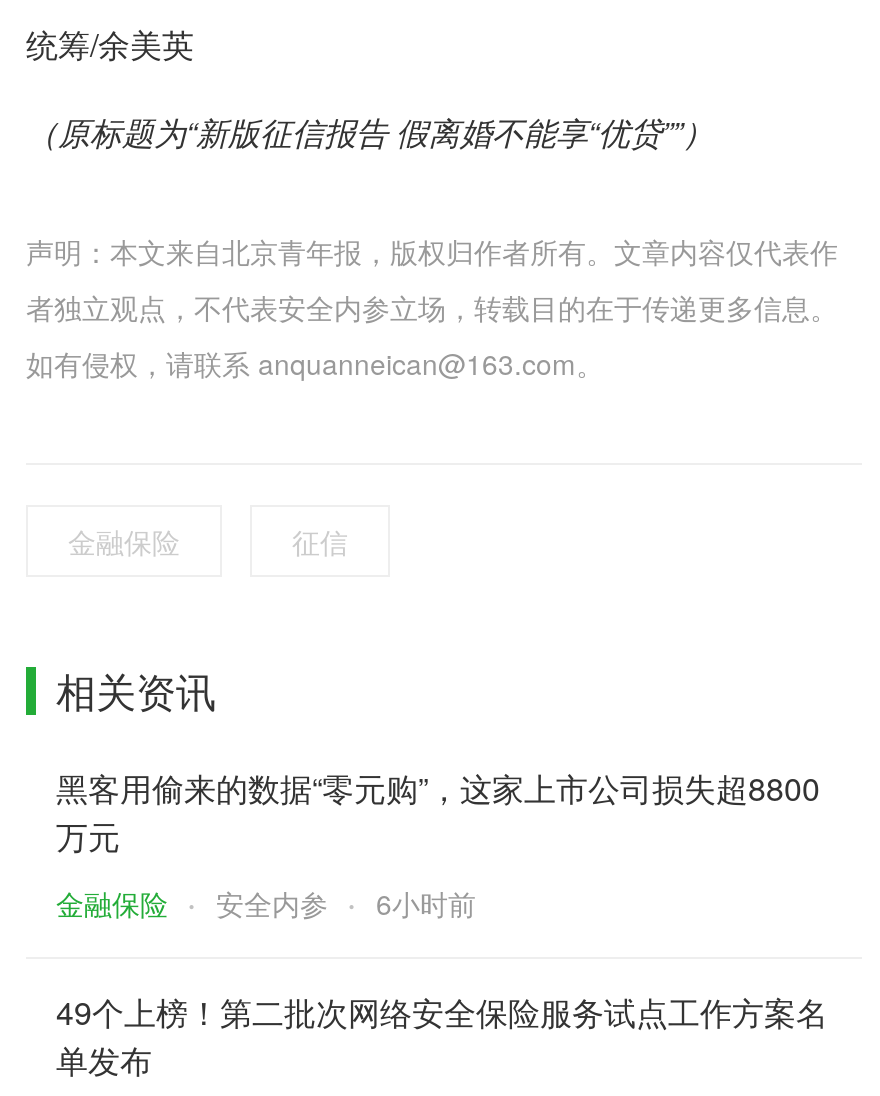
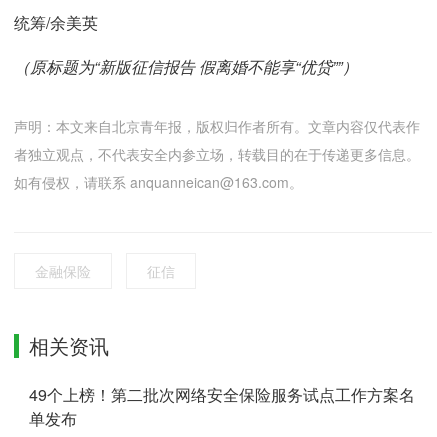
[56,765,820,923] 黑客用偷来的数据“零元购”，这家上市公司损失超8800 | 万元 | 金融保险 | 安全内参 | 6小时前 -> none

